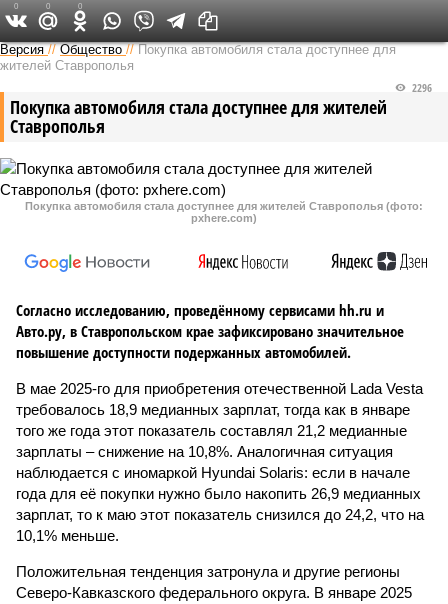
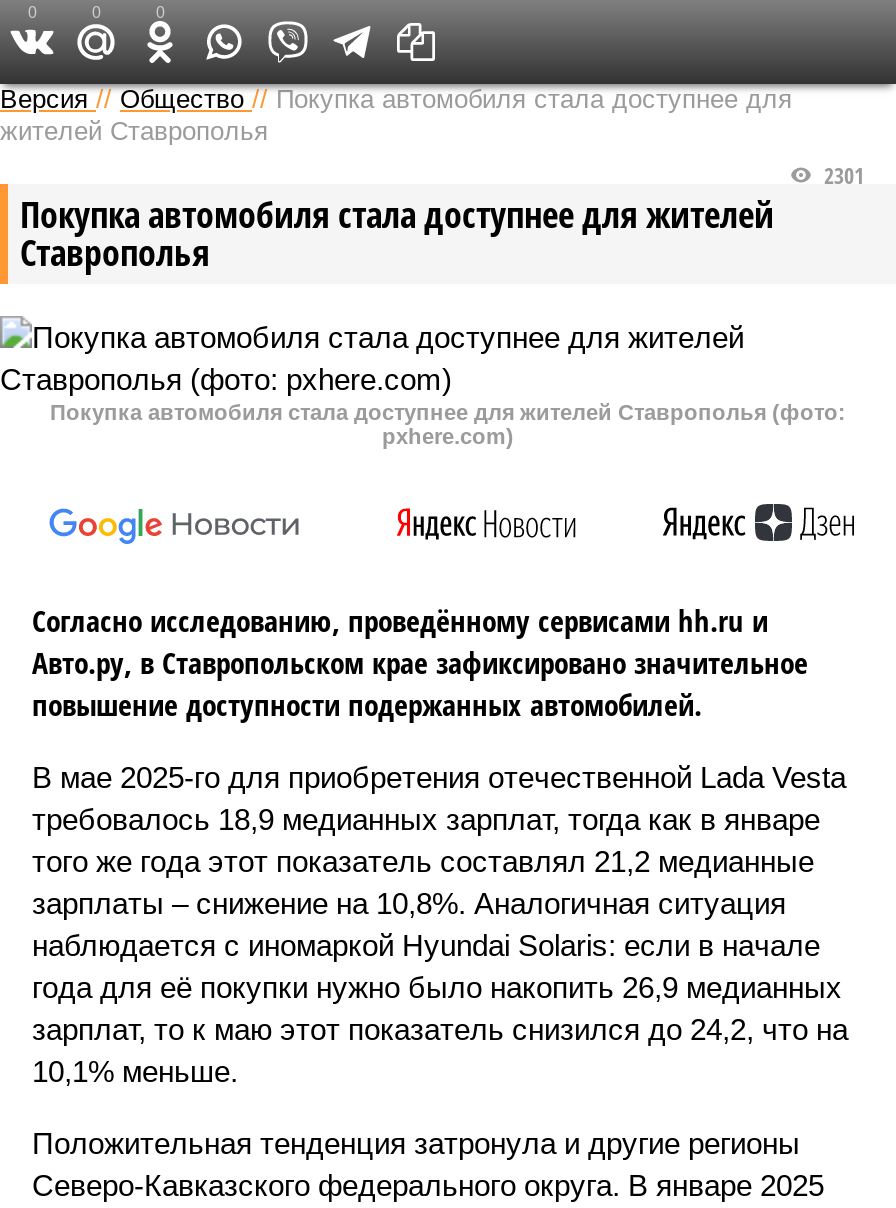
[409,80,432,95] 2296 -> [818,160,864,190] 2301

